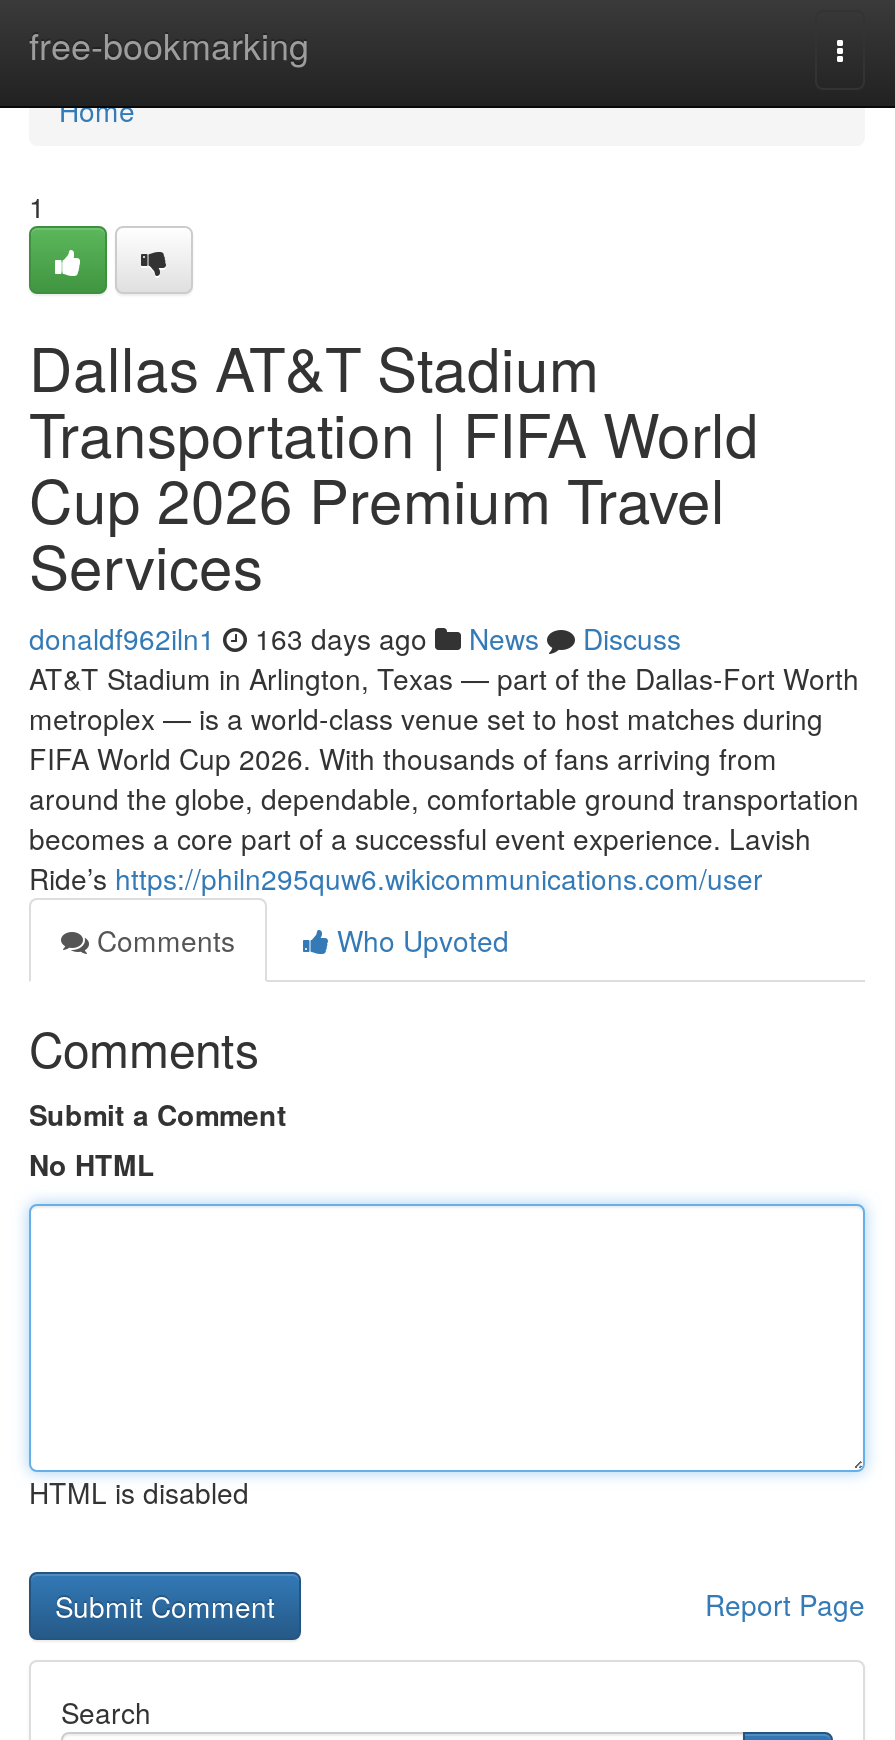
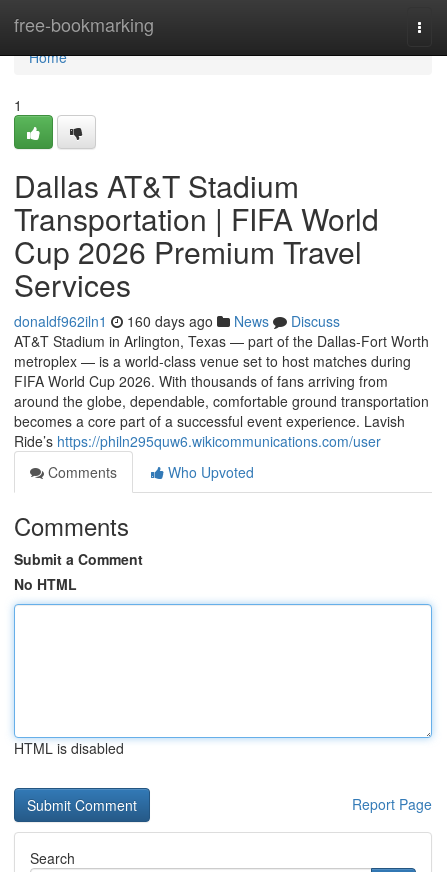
[29,618,681,658] donaldf962iln1 163 days ago News Discuss -> [14,311,340,331] donaldf962iln1 160 days ago News Discuss

